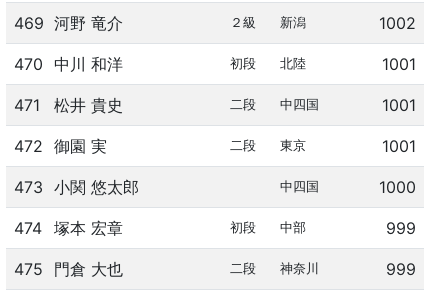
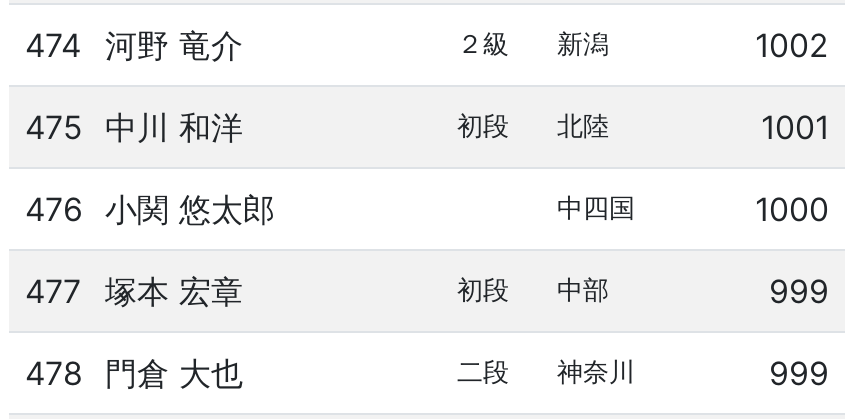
[14,13,123,33] 469 河野 竜介 -> [25,25,243,65] 474 河野 竜介
[14,54,123,74] 470 中川 和洋 -> [25,107,243,147] 475 中川 和洋
[14,95,416,197] 471 | 松井 貴史 | 二段 | 中四国 | 1001 | 472 御園 実 | 二段 | 東京 | 1001 | 473 小関 悠太郎 -> [25,189,275,229] 476 小関 悠太郎
[14,218,123,238] 474 塚本 宏章 -> [25,271,243,311] 477 塚本 宏章
[14,259,123,279] 475 門倉 大也 -> [25,353,243,393] 478 門倉 大也

